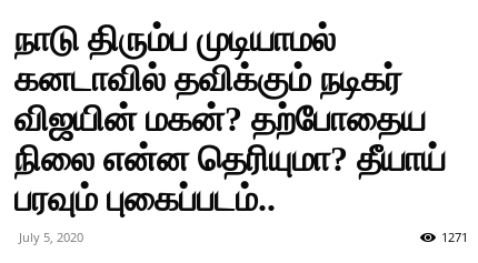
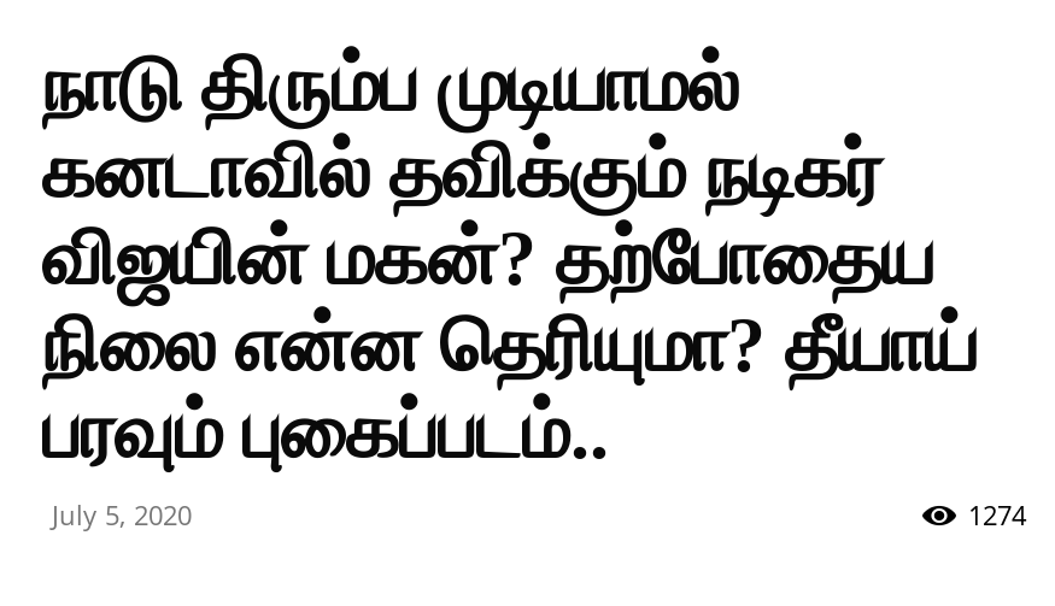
[441,229,468,245] 1271 -> [968,496,1026,533] 1274

